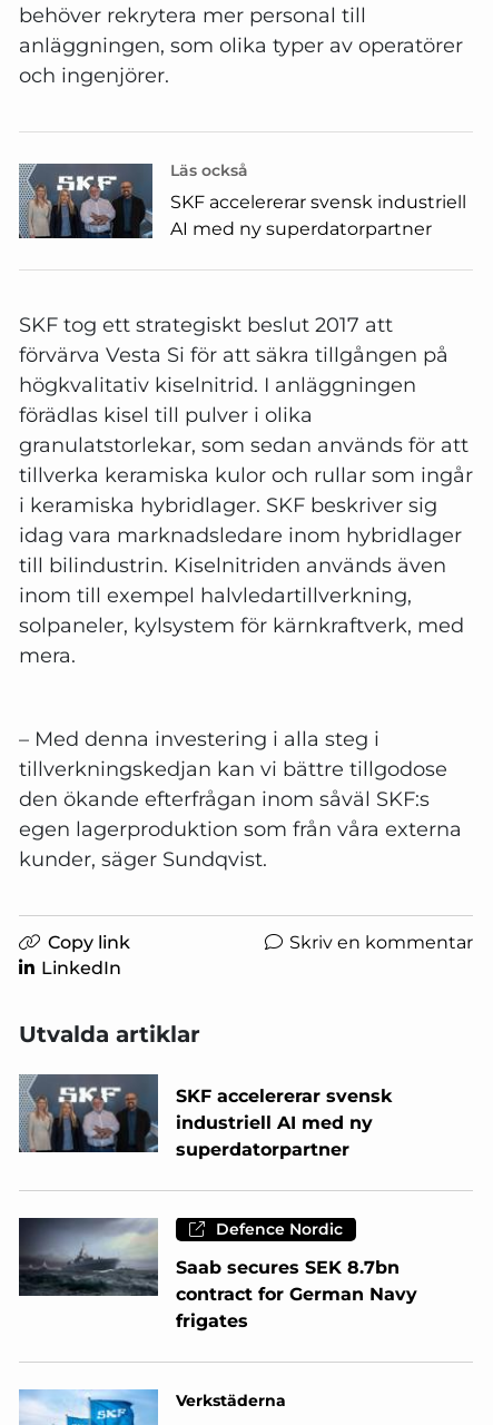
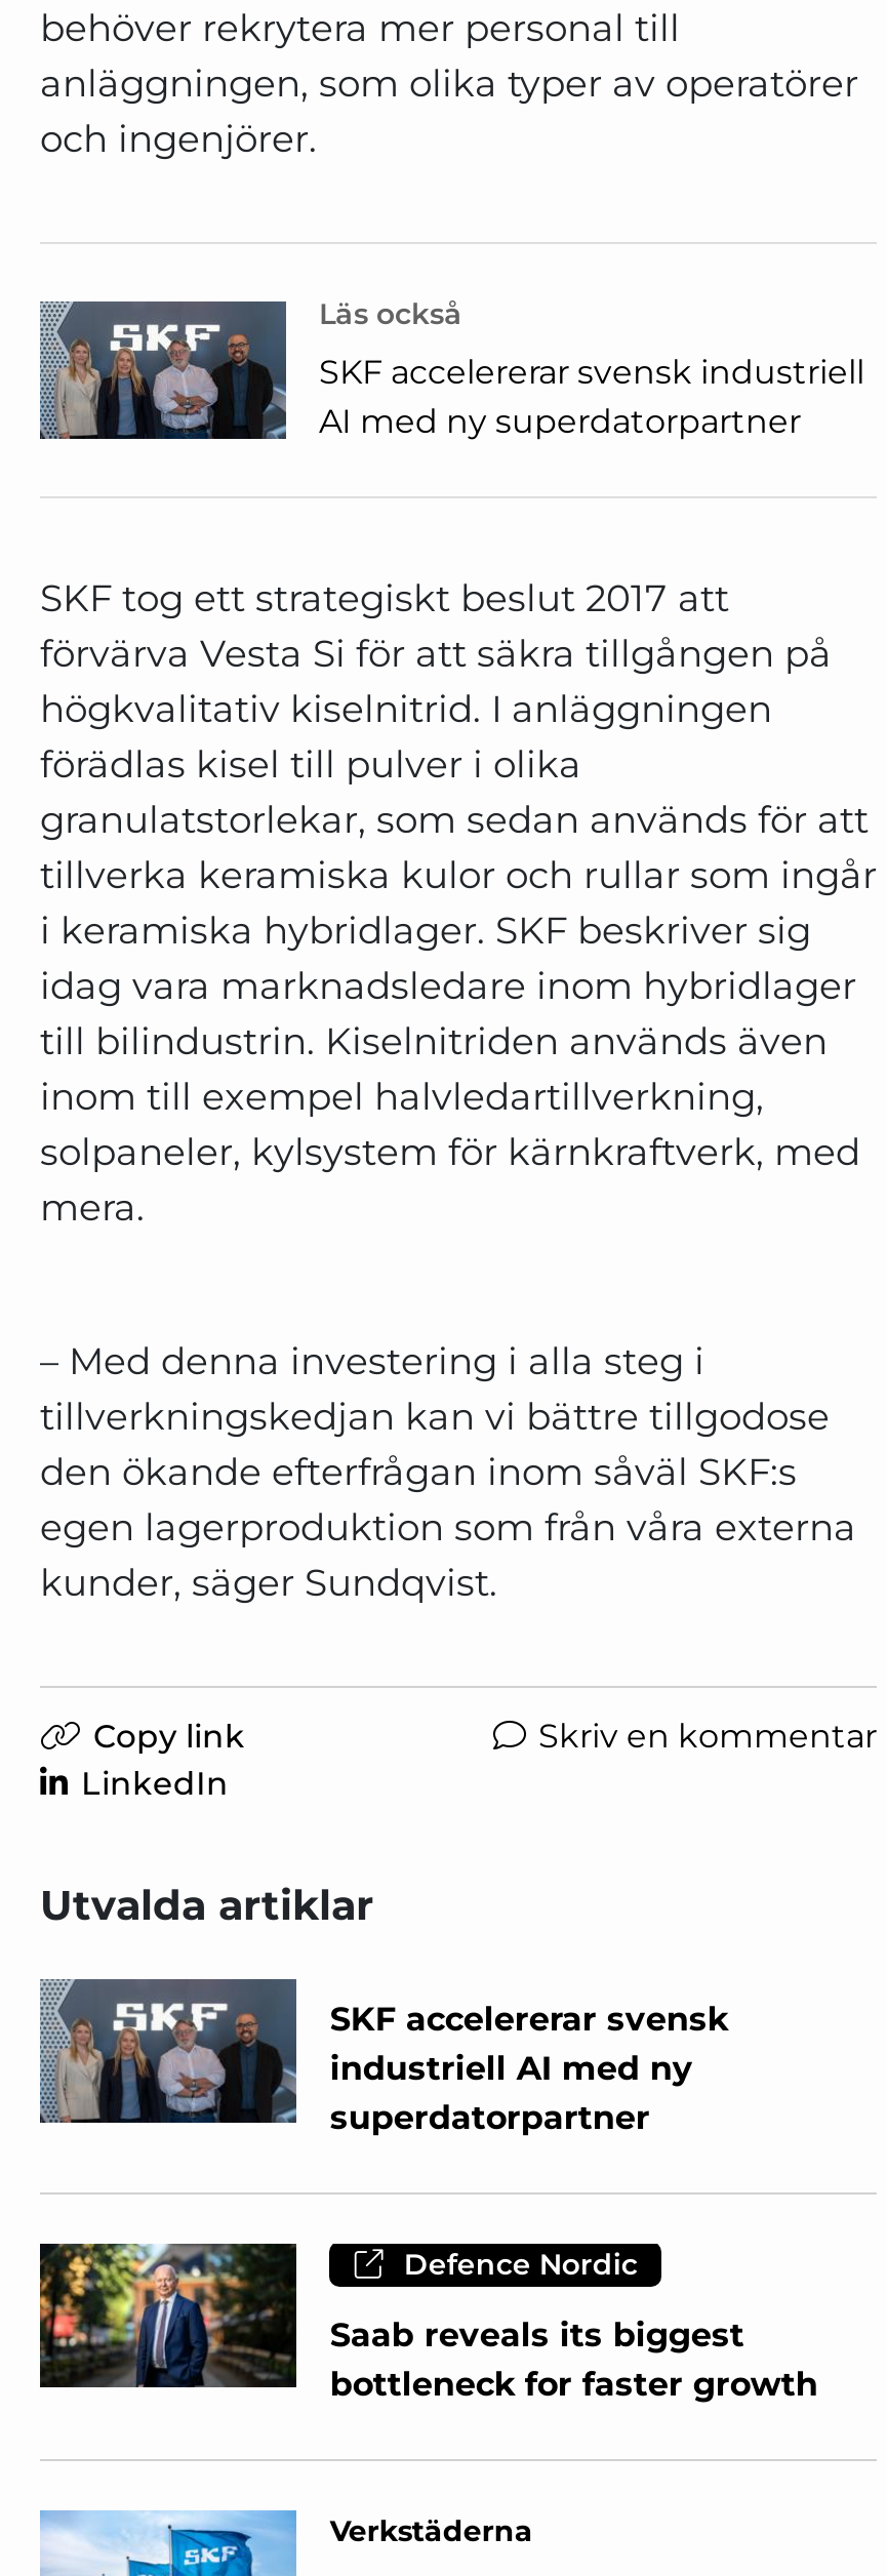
[19,1217,418,1331] [image] | Saab secures SEK 8.7bn | contract for German Navy | frigates -> [38,2242,818,2404] [image] | Saab reveals its biggest | bottleneck for faster growth

